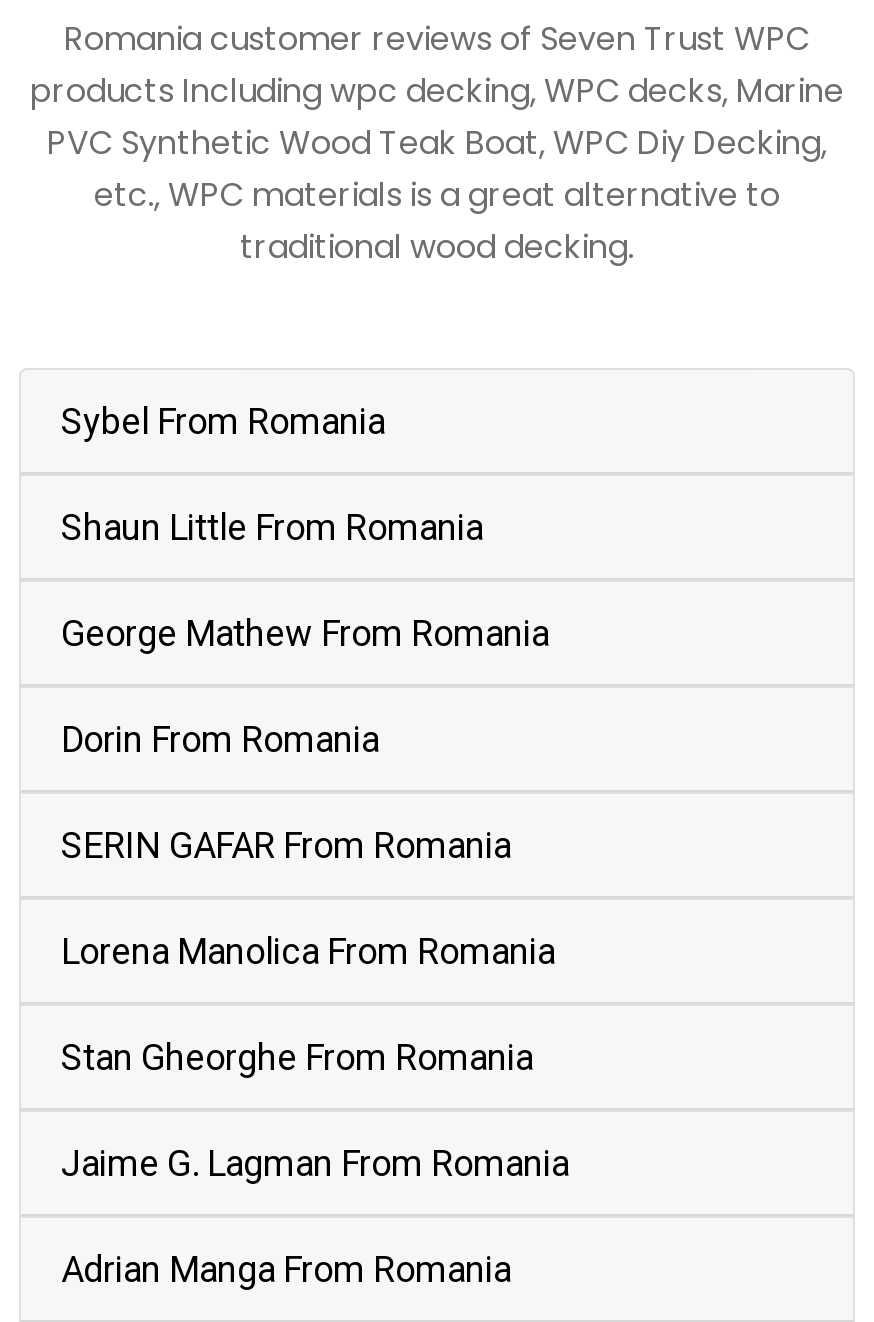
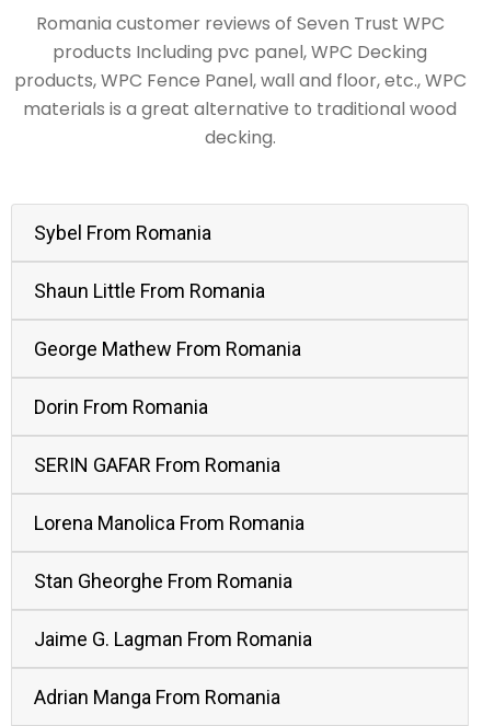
[30,68,844,270] products Including wpc decking, WPC decks, Marine | PVC Synthetic Wood Teak Boat, WPC Diy Decking, | etc., WPC materials is a great alternative to | traditional wood decking. -> [14,39,466,150] products Including pvc panel, WPC Decking | products, WPC Fence Panel, wall and floor, etc., WPC | materials is a great alternative to traditional wood | decking.

